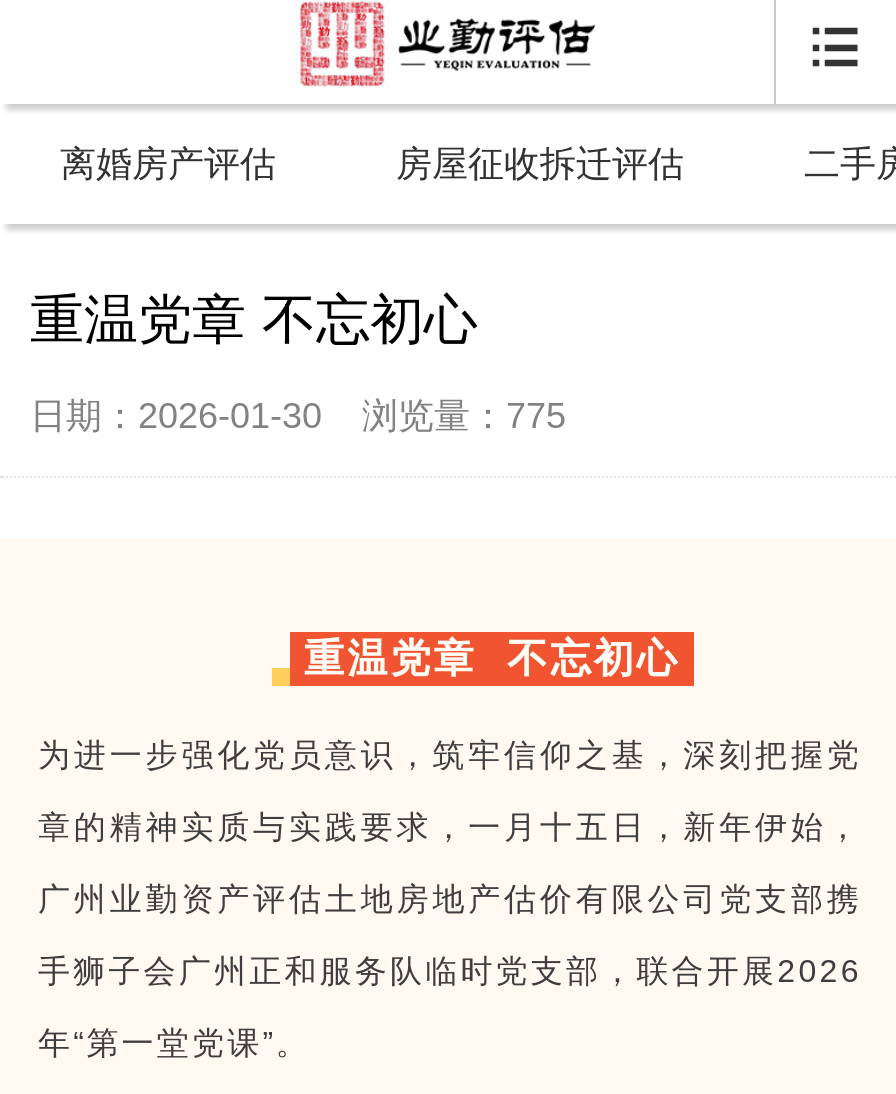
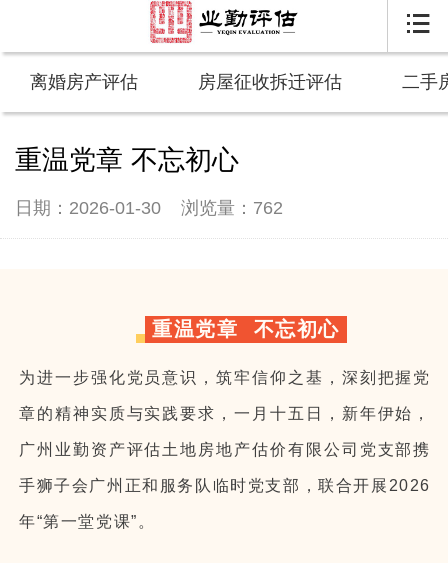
[30,396,566,436] 日期：2026-01-30 浏览量：775 -> [15,198,283,218] 日期：2026-01-30 浏览量：762

